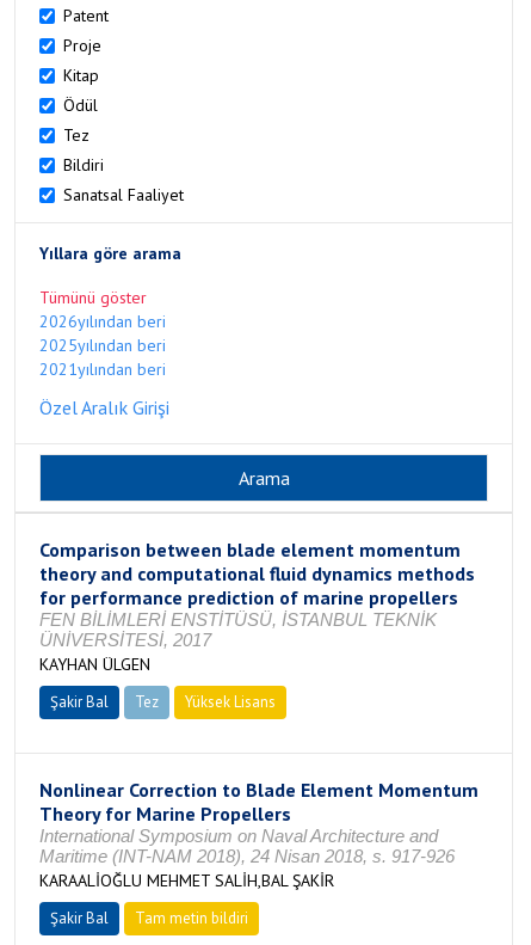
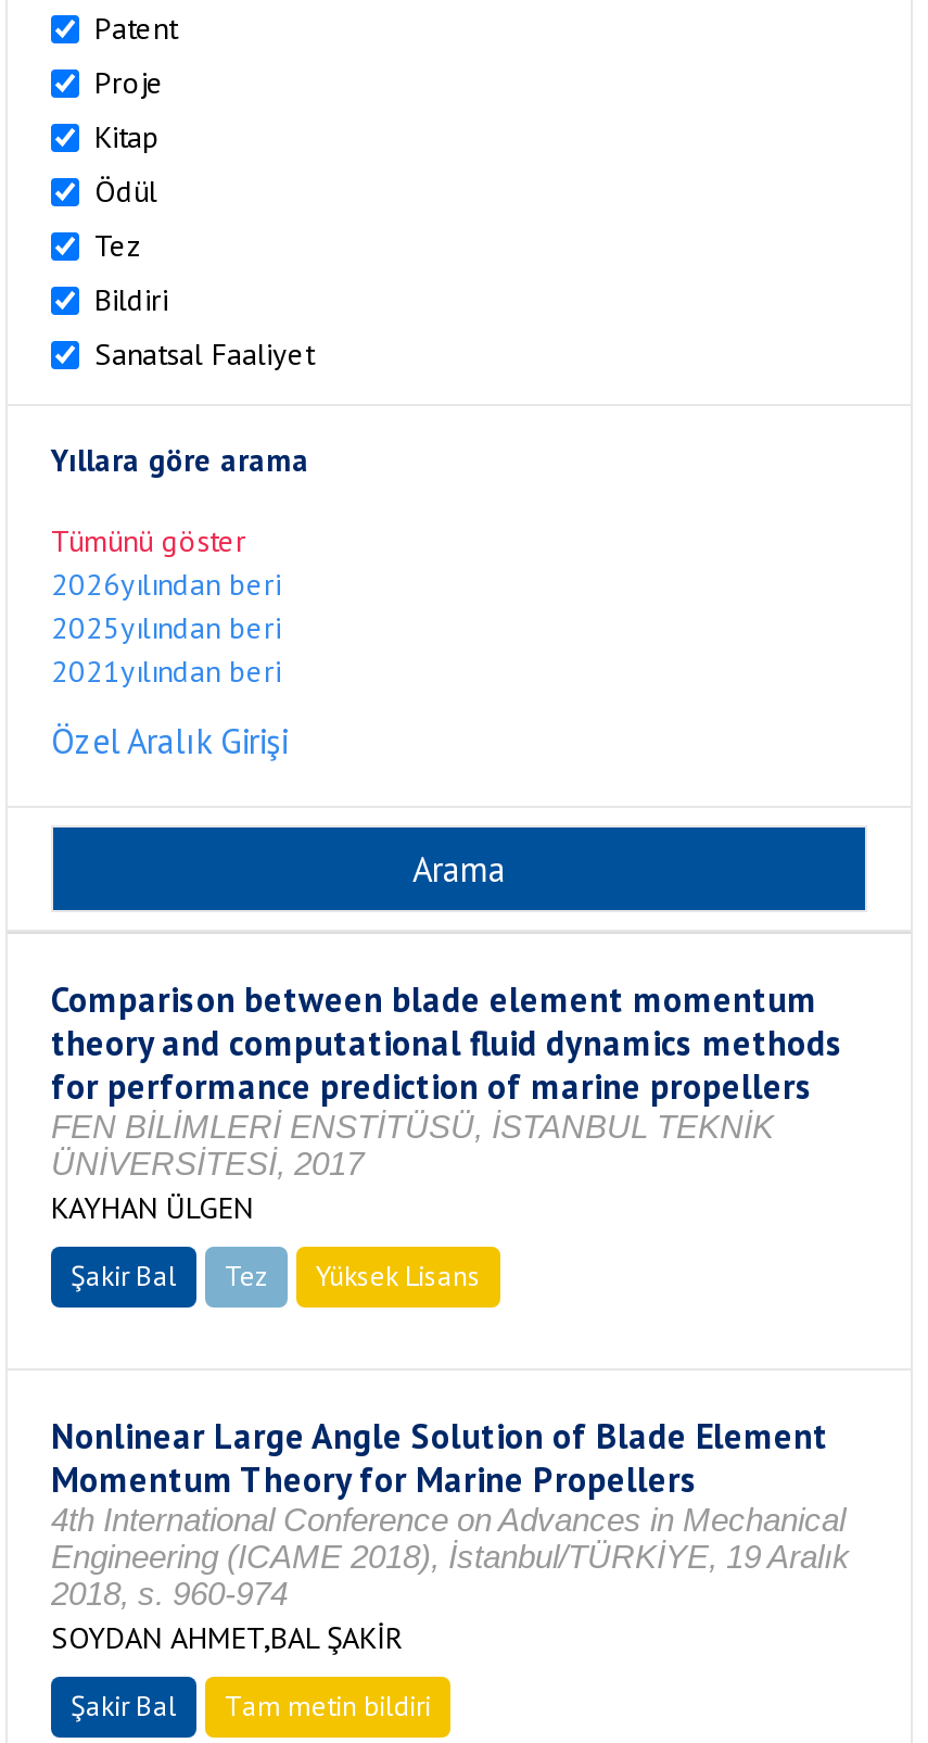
[39,778,478,891] Nonlinear Correction to Blade Element Momentum | Theory for Marine Propellers | International Symposium on Naval Architecture and | Maritime (INT-NAM 2018), 24 Nisan 2018, s. 917-926 | KARAALİOĞLU MEHMET SALİH,BAL ŞAKİR -> [51,1414,850,1657] Nonlinear Large Angle Solution of Blade Element | Momentum Theory for Marine Propellers | 4th International Conference on Advances in Mechanical | Engineering (ICAME 2018), İstanbul/TÜRKİYE, 19 Aralık | 2018, s. 960-974 | SOYDAN AHMET,BAL ŞAKİR

